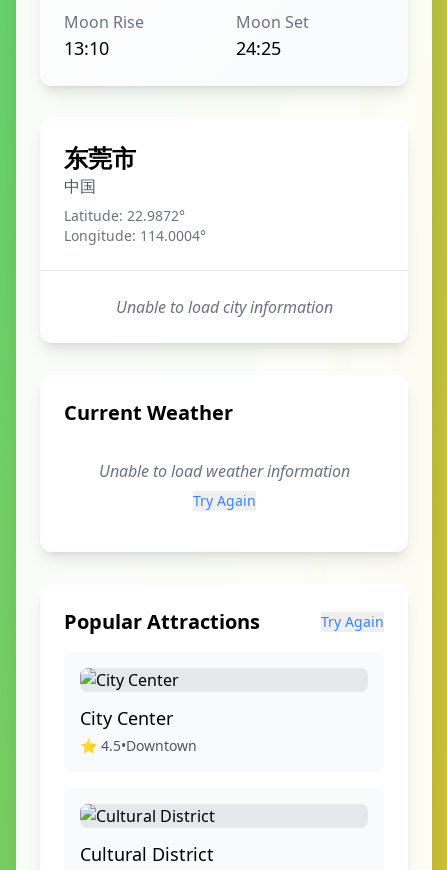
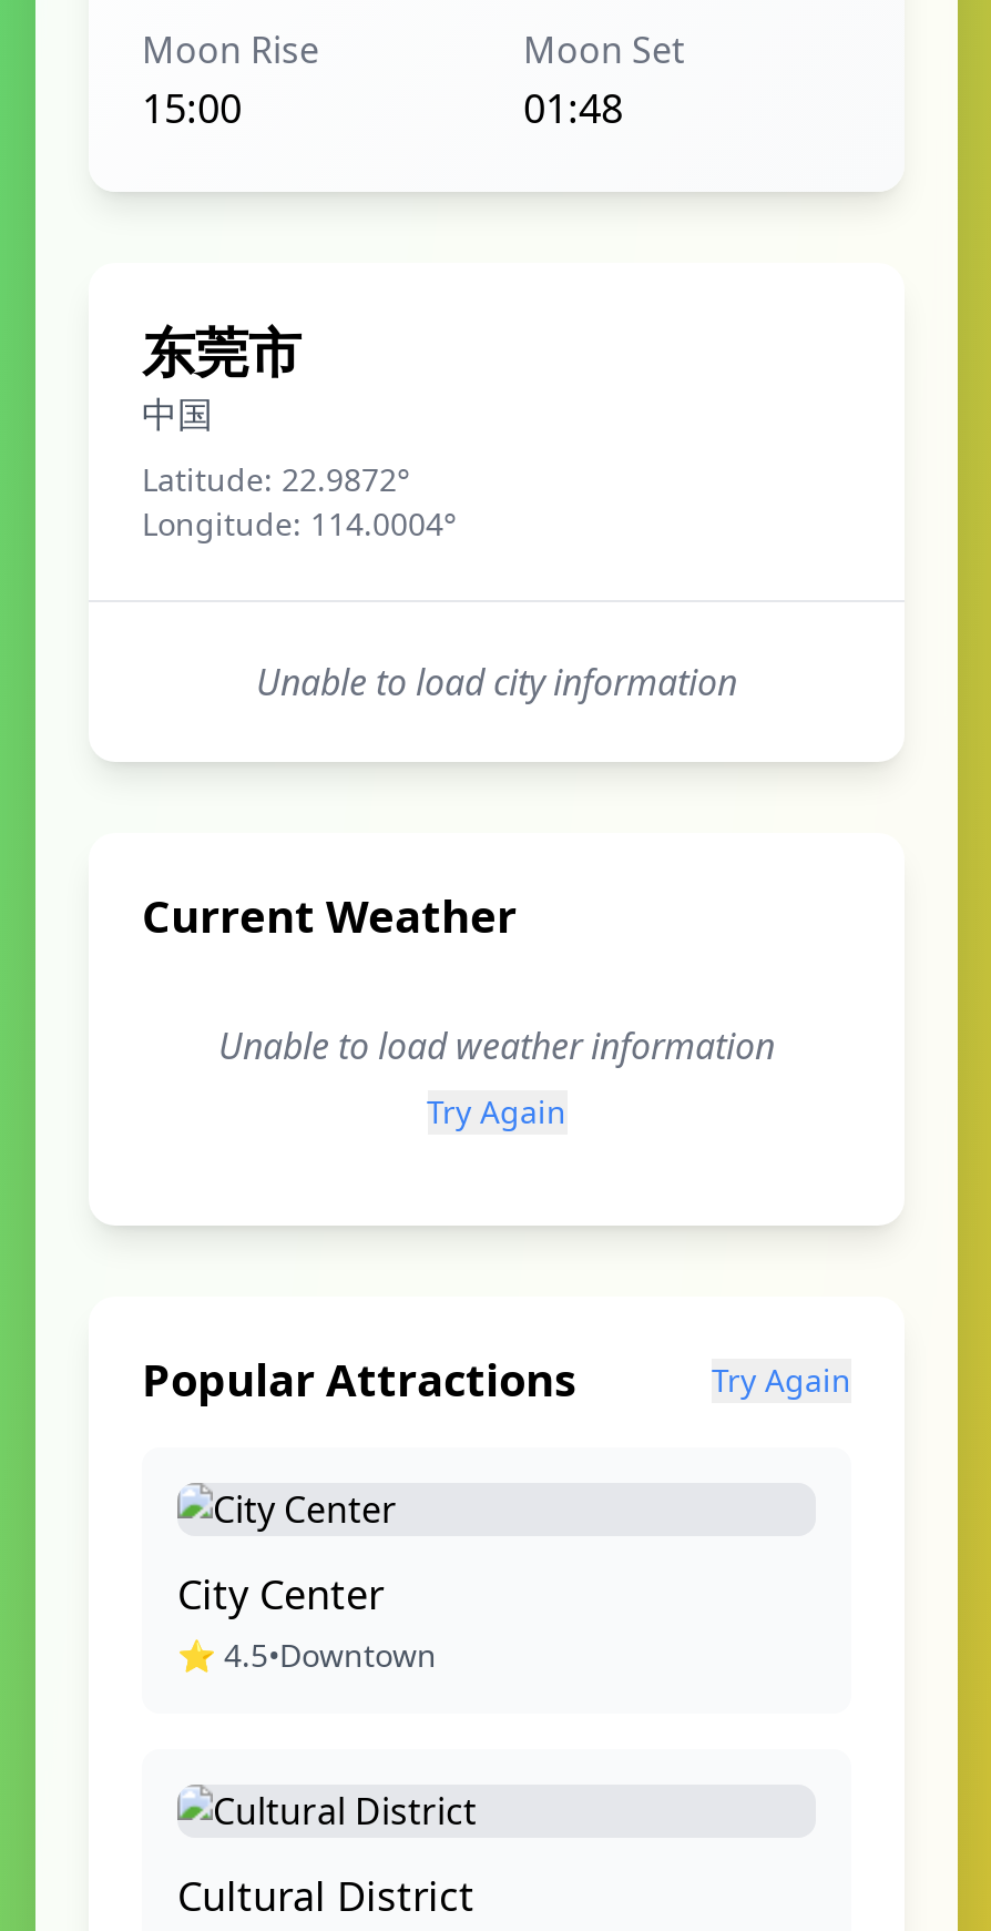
[64,36,109,60] 13:10 -> [142,81,242,134] 15:00
[236,36,281,60] 24:25 -> [523,81,623,134] 01:48

